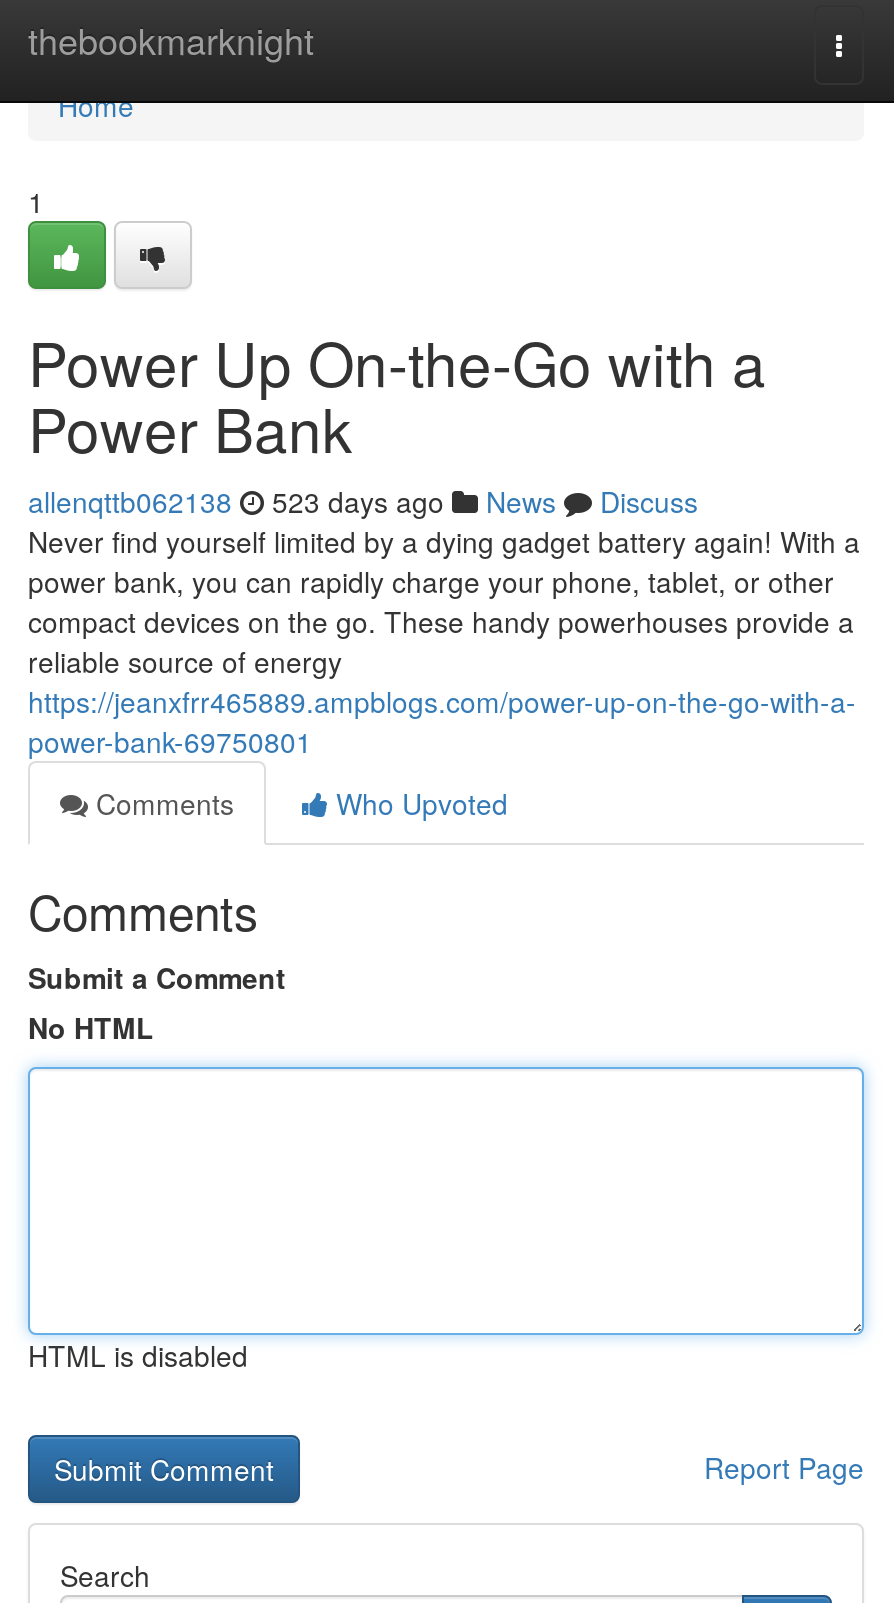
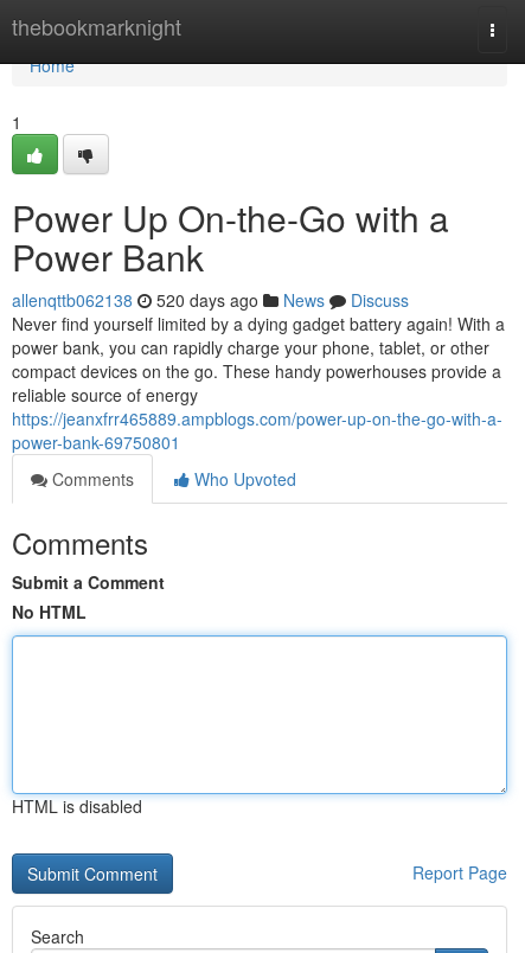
[28,481,698,521] allenqttb062138 523 days ago News Discuss -> [12,288,409,312] allenqttb062138 520 days ago News Discuss

